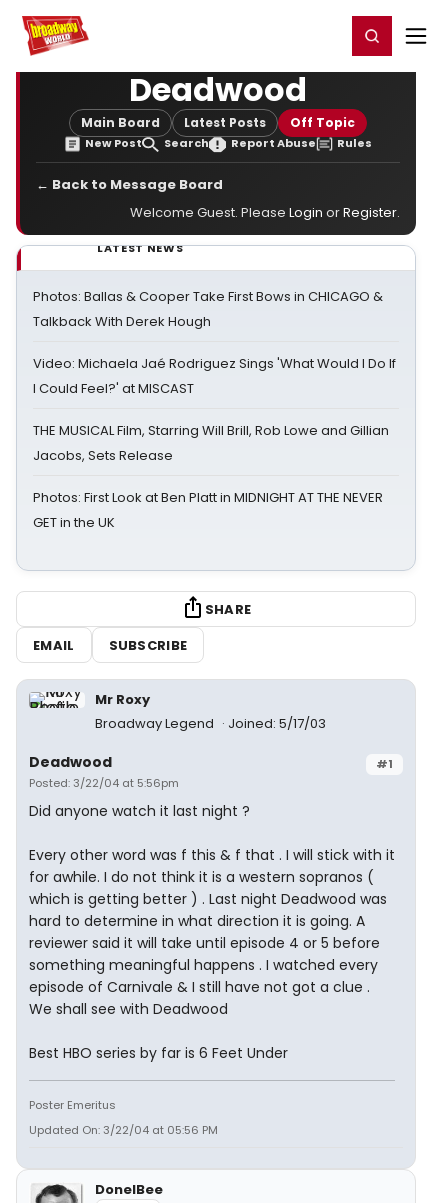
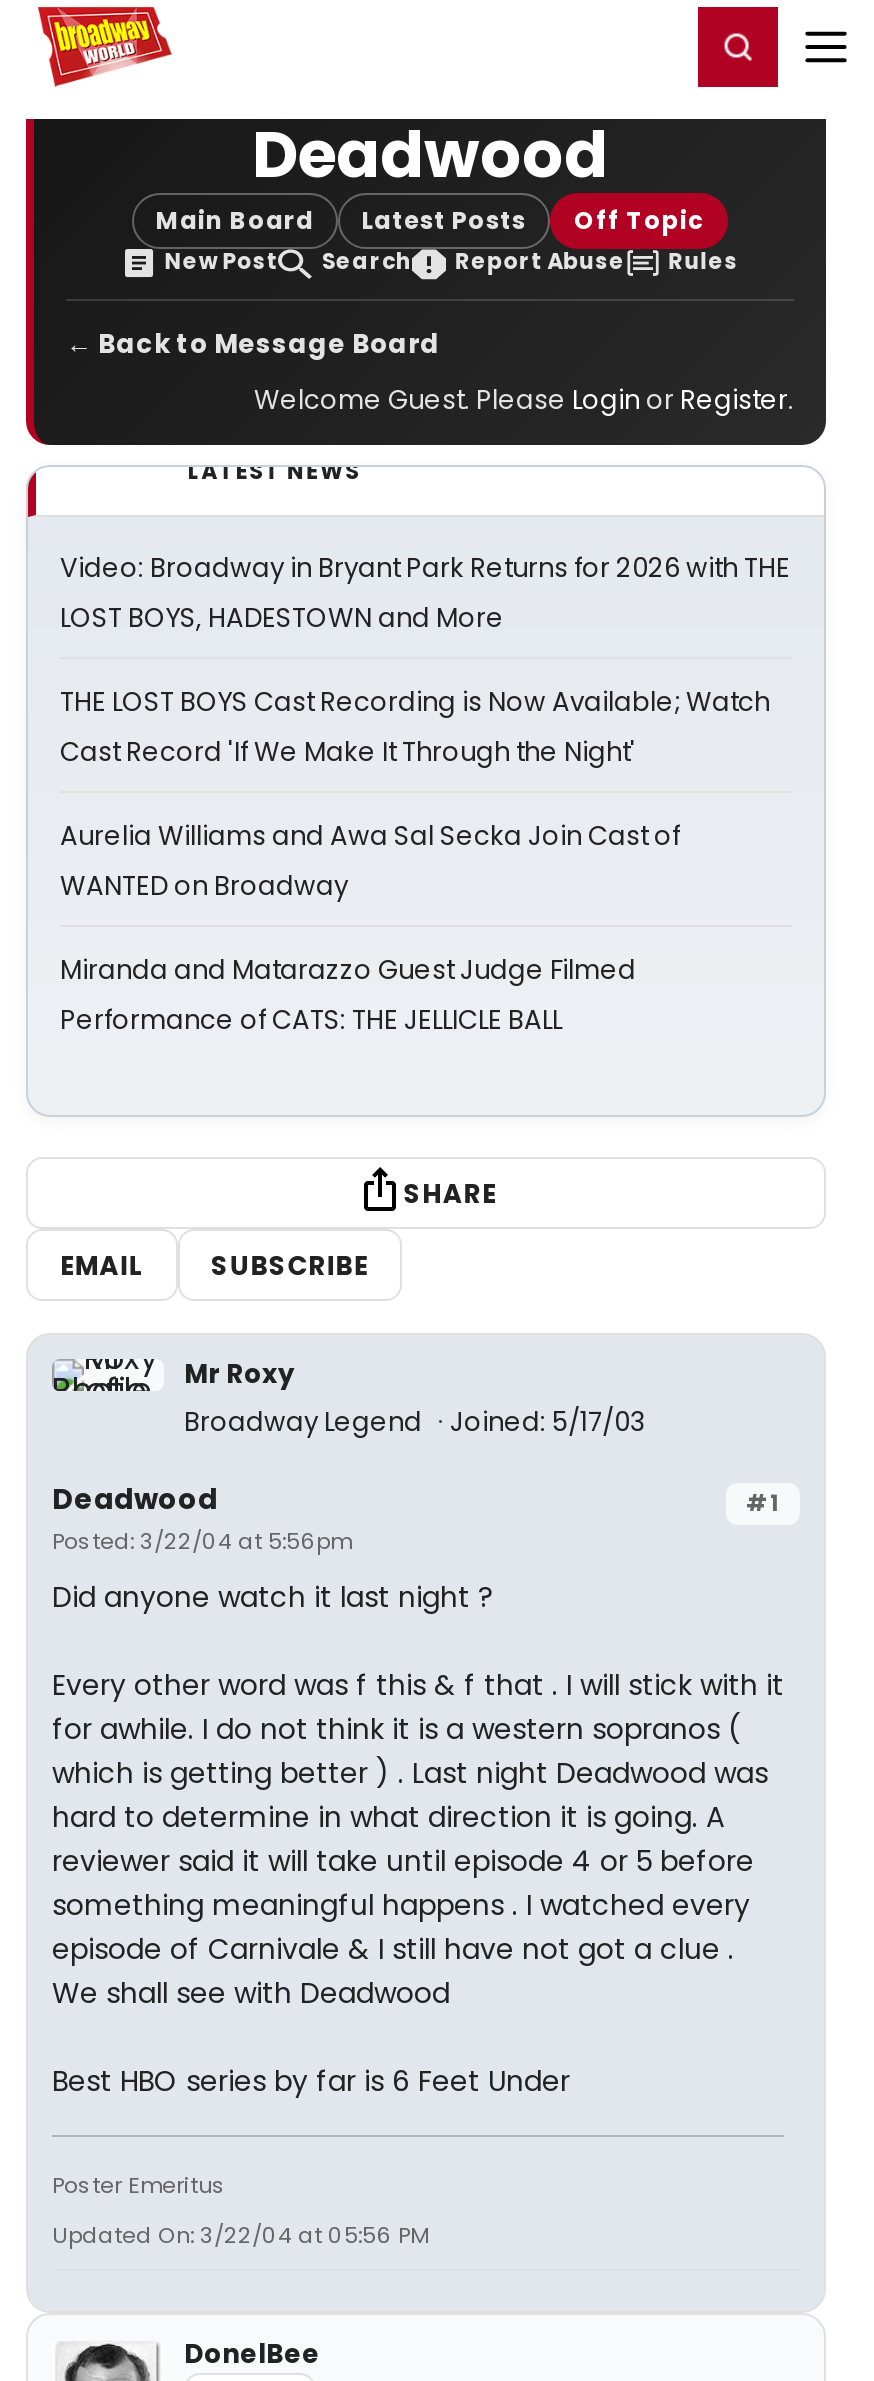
[33,287,383,331] Photos: Ballas & Cooper Take First Bows in CHICAGO & | Talkback With Derek Hough -> [60,549,790,637] Video: Broadway in Bryant Park Returns for 2026 with THE | LOST BOYS, HADESTOWN and More
[33,354,396,398] Video: Michaela Jaé Rodriguez Sings 'What Would I Do If | I Could Feel?' at MISCAST -> [60,683,770,771] THE LOST BOYS Cast Recording is Now Available; Watch | Cast Record 'If We Make It Through the Night'
[33,421,389,465] THE MUSICAL Film, Starring Will Brill, Rob Lowe and Gillian | Jacobs, Sets Release -> [60,817,680,905] Aurelia Williams and Awa Sal Secka Join Cast of | WANTED on Broadway
[33,488,383,532] Photos: First Look at Ben Platt in MIDNIGHT AT THE NEVER | GET in the UK -> [60,951,636,1039] Miranda and Matarazzo Guest Judge Filmed | Performance of CATS: THE JELLICLE BALL

